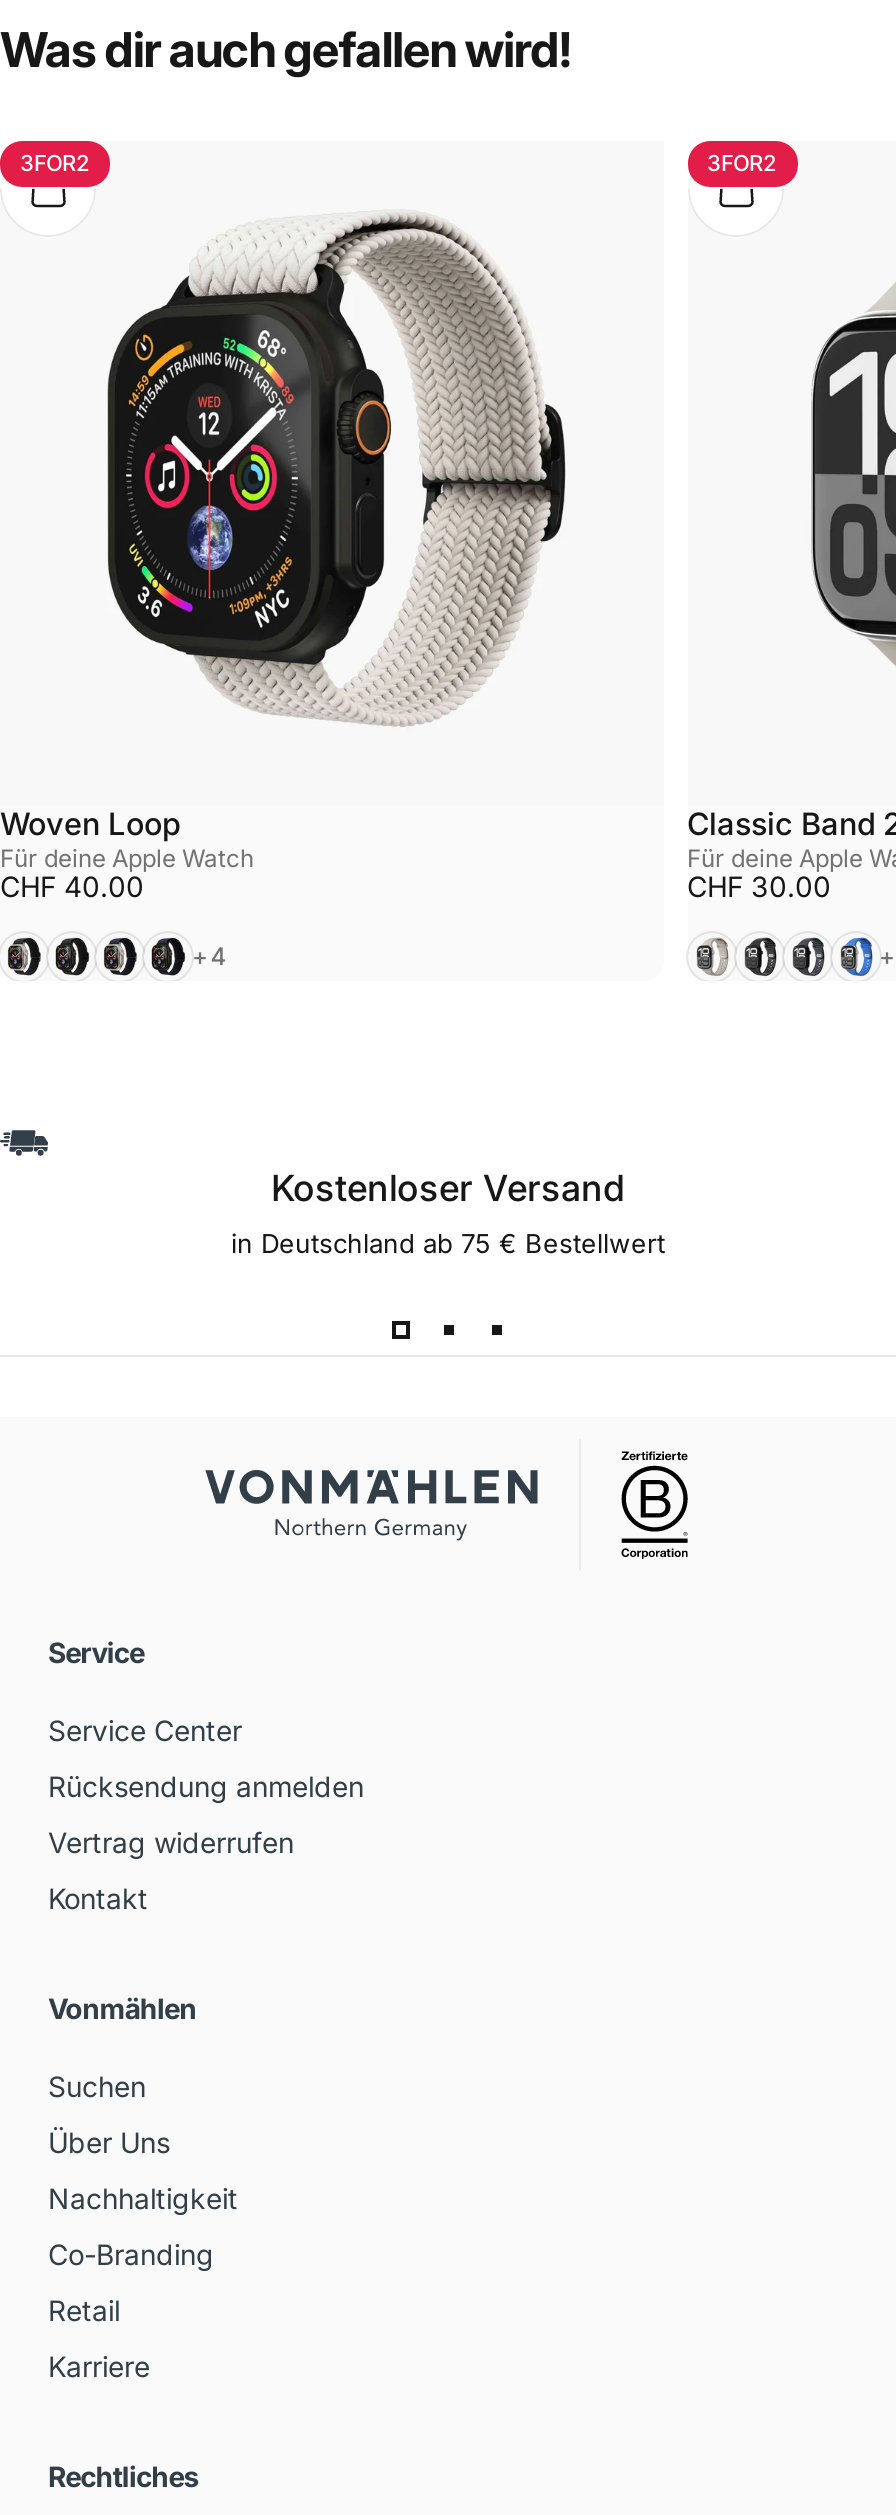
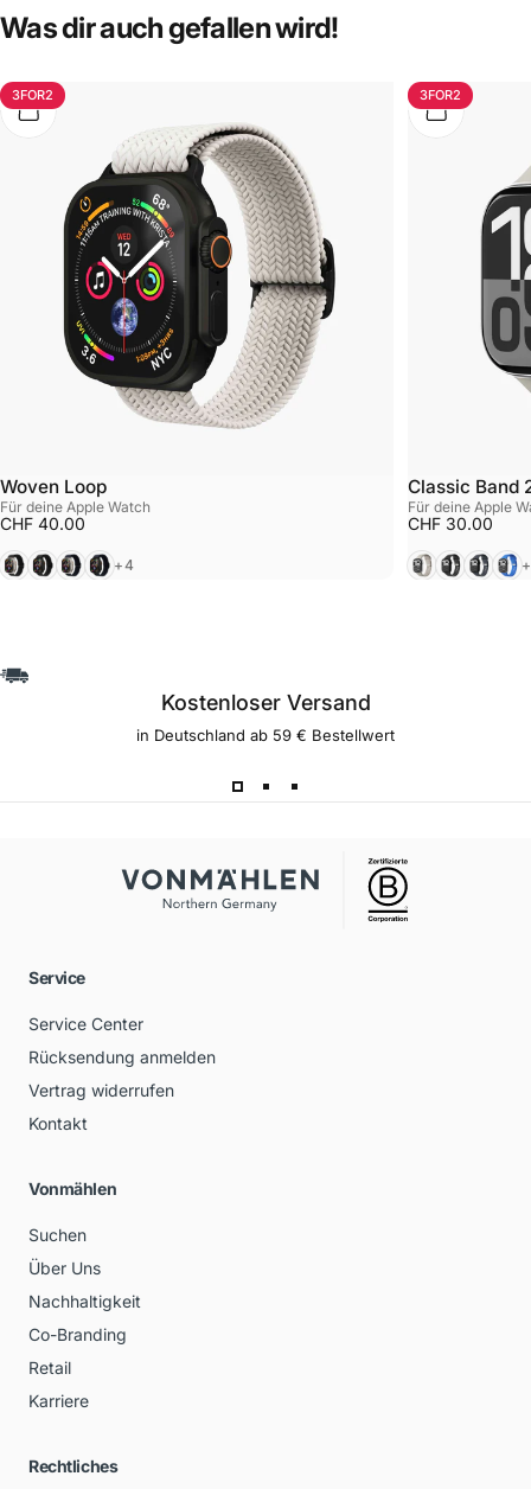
[231,1227,665,1259] in Deutschland ab 75 € Bestellwert -> [136,725,395,744] in Deutschland ab 59 € Bestellwert

